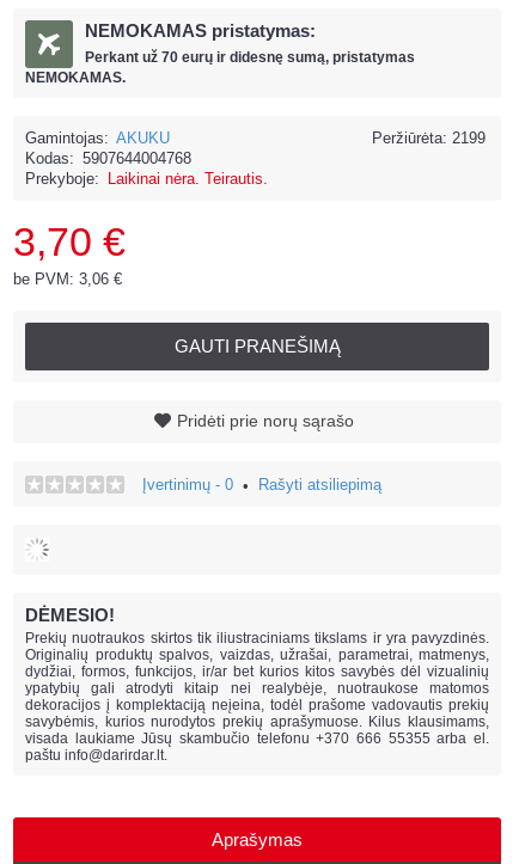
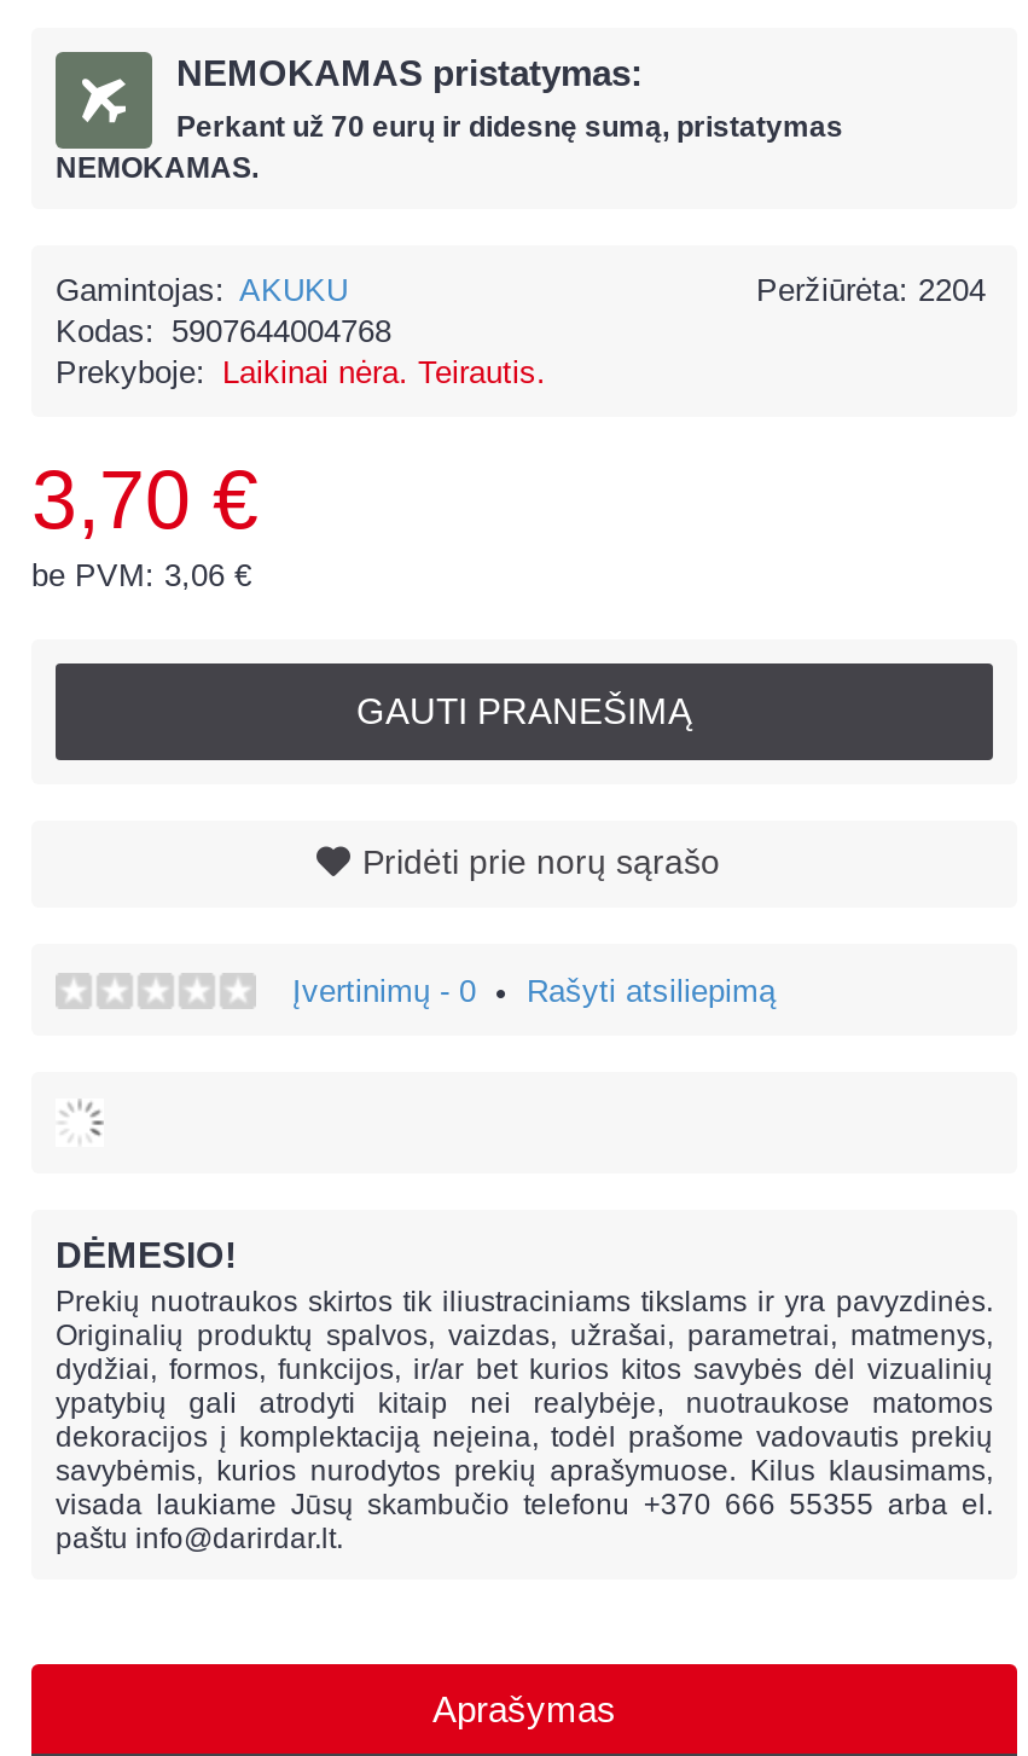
[372,129,486,147] Peržiūrėta: 2199 -> [756,272,986,308] Peržiūrėta: 2204

